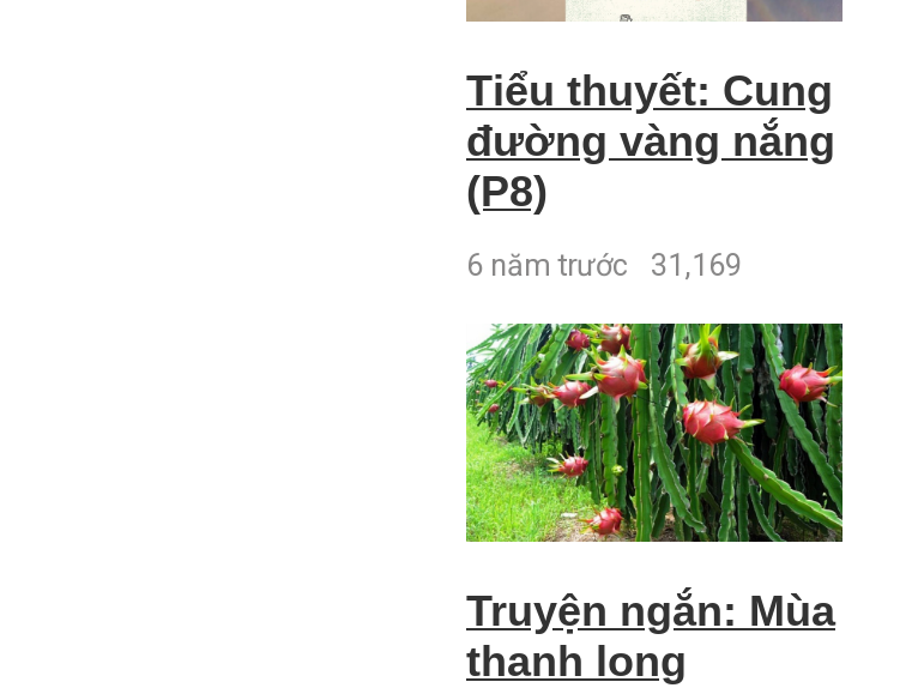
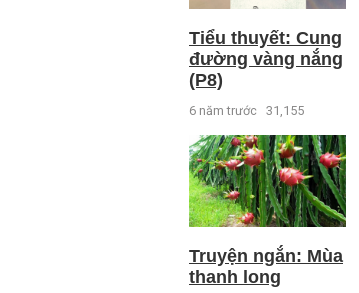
[466,246,742,282] 6 năm trước 31,169 -> [189,103,304,118] 6 năm trước 31,155

